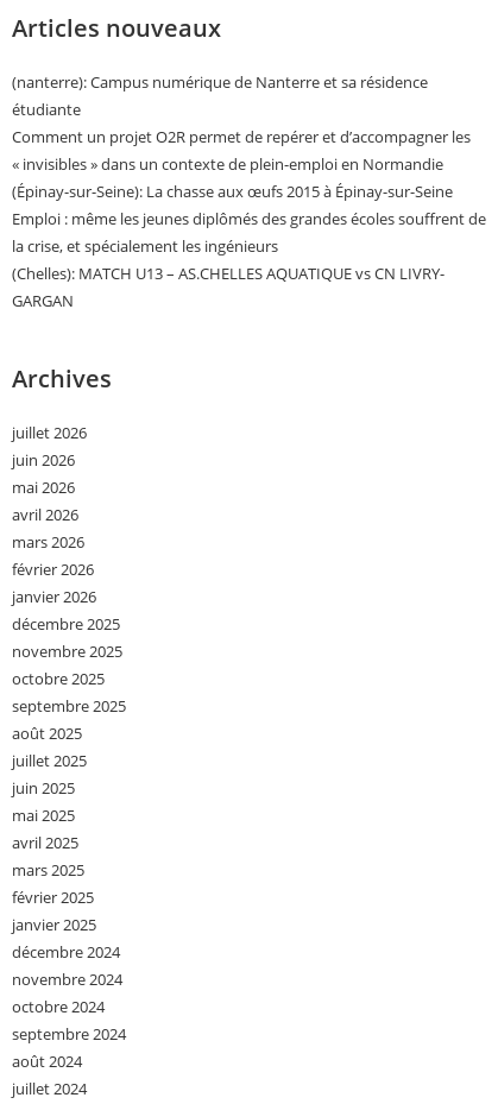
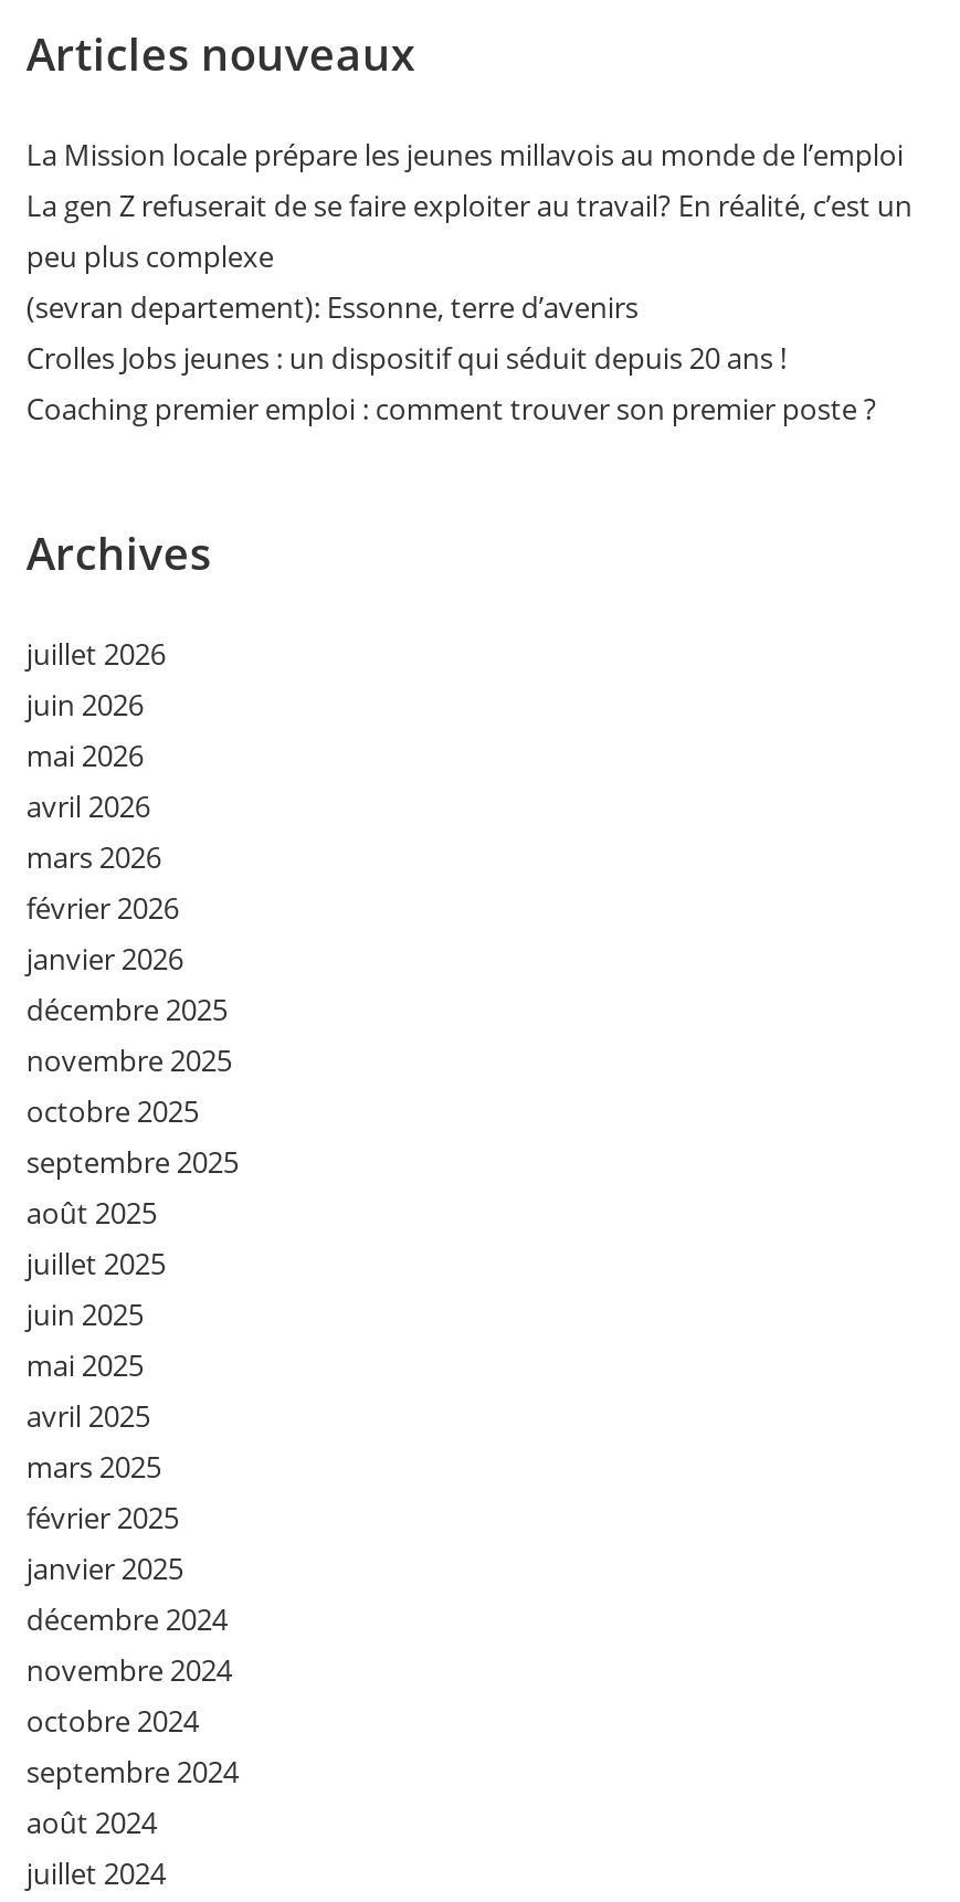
[12,71,487,311] (nanterre): Campus numérique de Nanterre et sa résidence | étudiante | Comment un projet O2R permet de repérer et d’accompagner les | « invisibles » dans un contexte de plein-emploi en Normandie | (Épinay-sur-Seine): La chasse aux œufs 2015 à Épinay-sur-Seine | Emploi : même les jeunes diplômés des grandes écoles souffrent de | la crise, et spécialement les ingénieurs | (Chelles): MATCH U13 – AS.CHELLES AQUATIQUE vs CN LIVRY- | GARGAN -> [26,135,912,429] La Mission locale prépare les jeunes millavois au monde de l’emploi | La gen Z refuserait de se faire exploiter au travail? En réalité, c’est un | peu plus complexe | (sevran departement): Essonne, terre d’avenirs | Crolles Jobs jeunes : un dispositif qui séduit depuis 20 ans ! | Coaching premier emploi : comment trouver son premier poste ?

